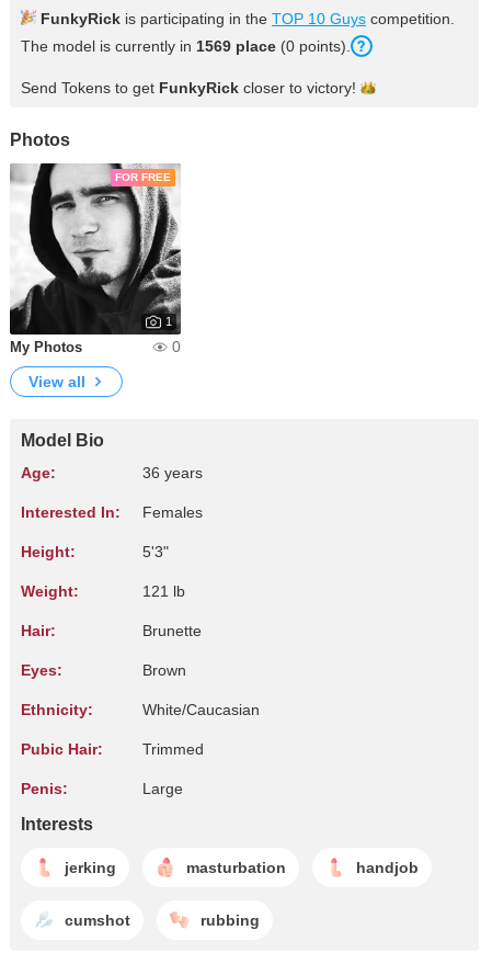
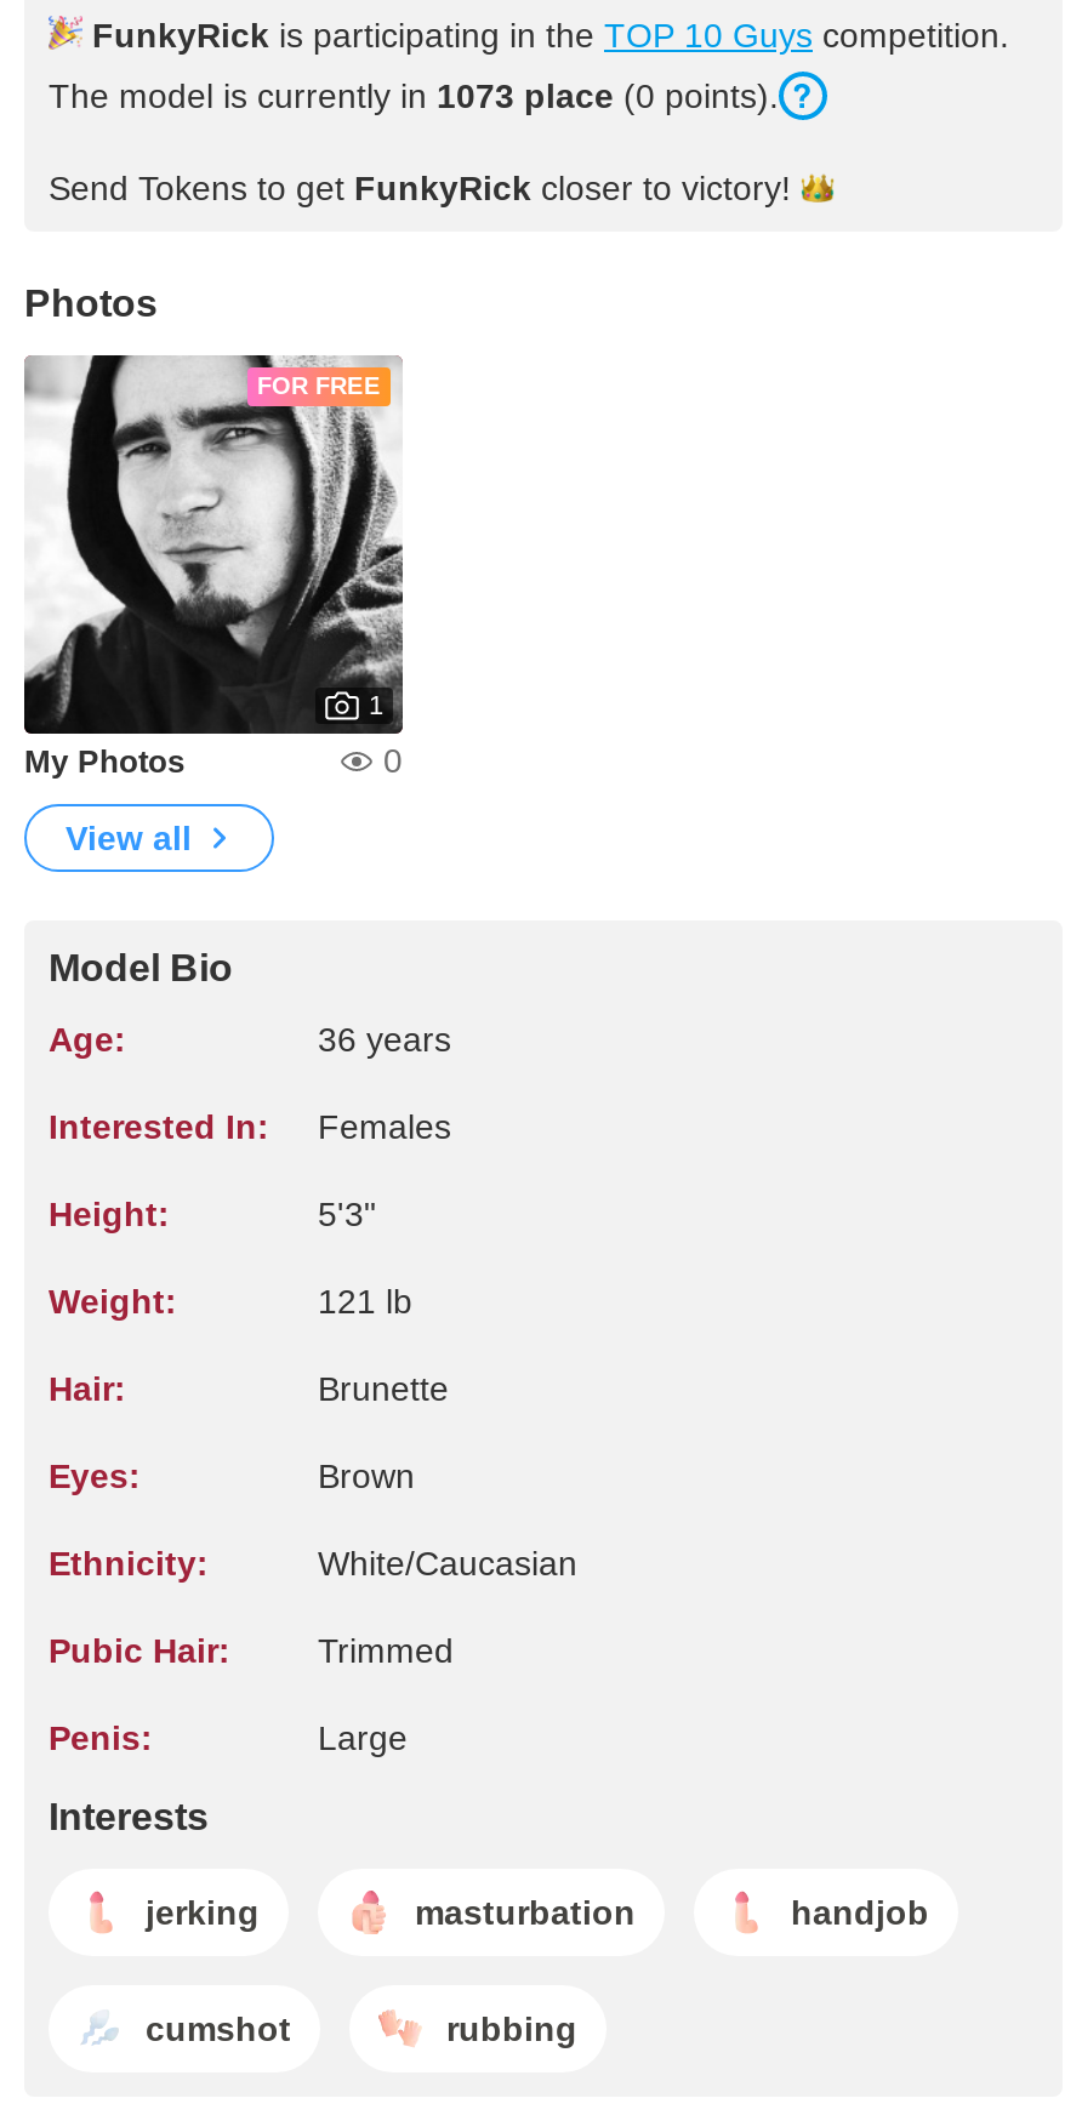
[21,37,351,55] The model is currently in 1569 place (0 points). -> [49,76,779,115] The model is currently in 1073 place (0 points).

